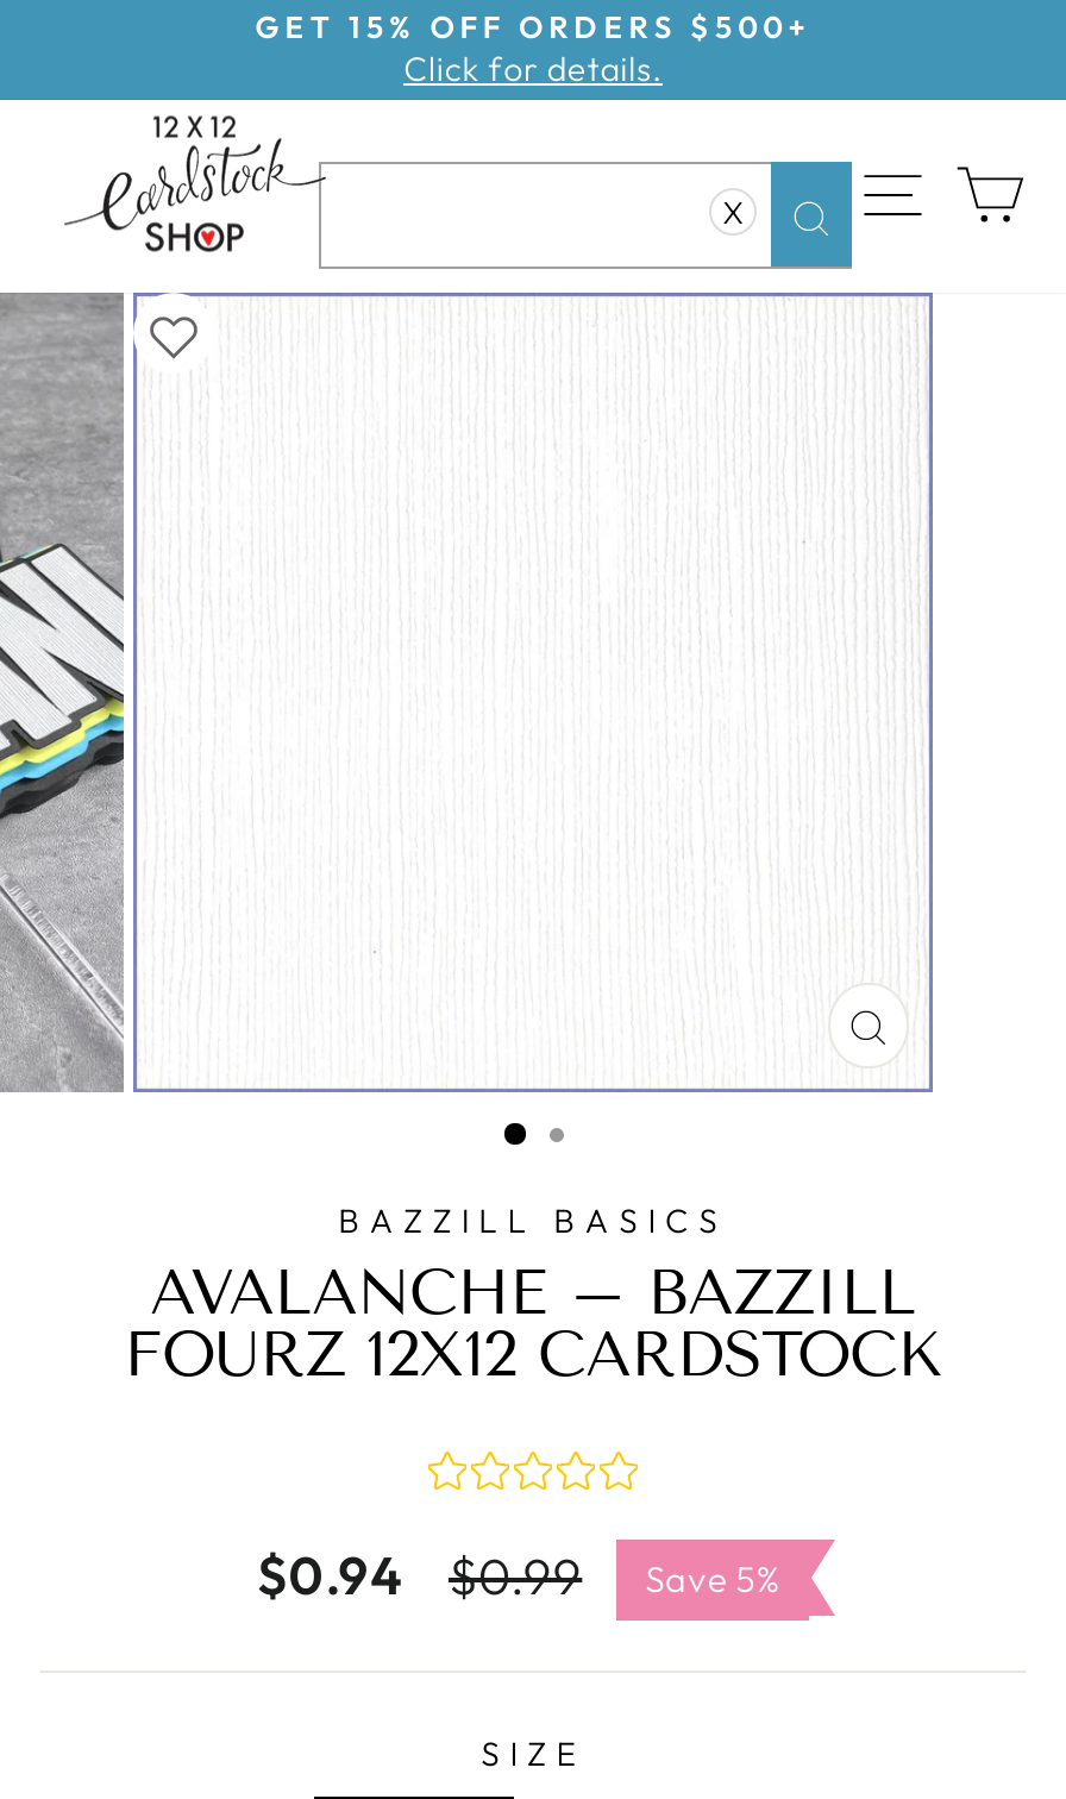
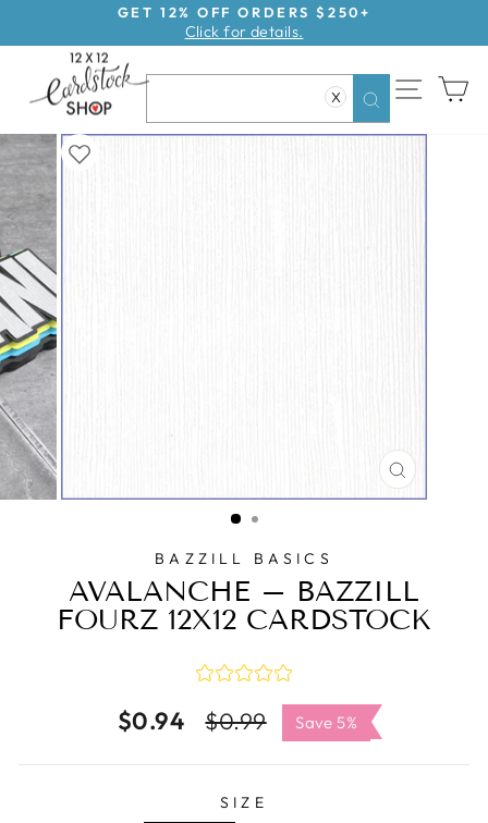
[255,7,811,45] GET 15% OFF ORDERS $500+ -> [117,3,371,21] GET 12% OFF ORDERS $250+

